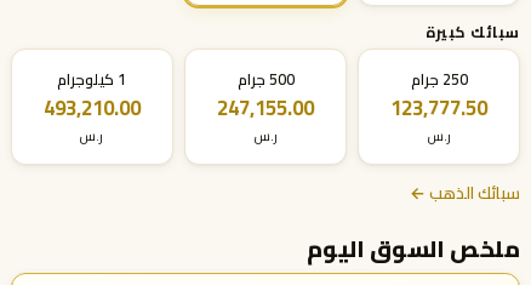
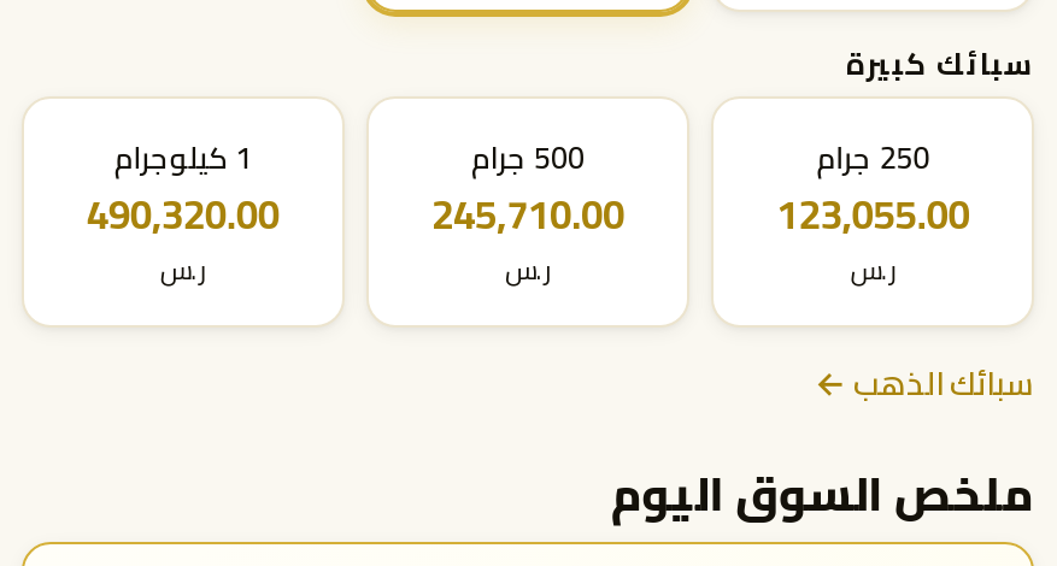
[43,88,140,127] 493,210.00 -> [86,175,279,252] 490,320.00
[217,88,314,127] 247,155.00 -> [431,175,624,252] 245,710.00
[391,88,488,127] 123,777.50 -> [777,175,969,252] 123,055.00

